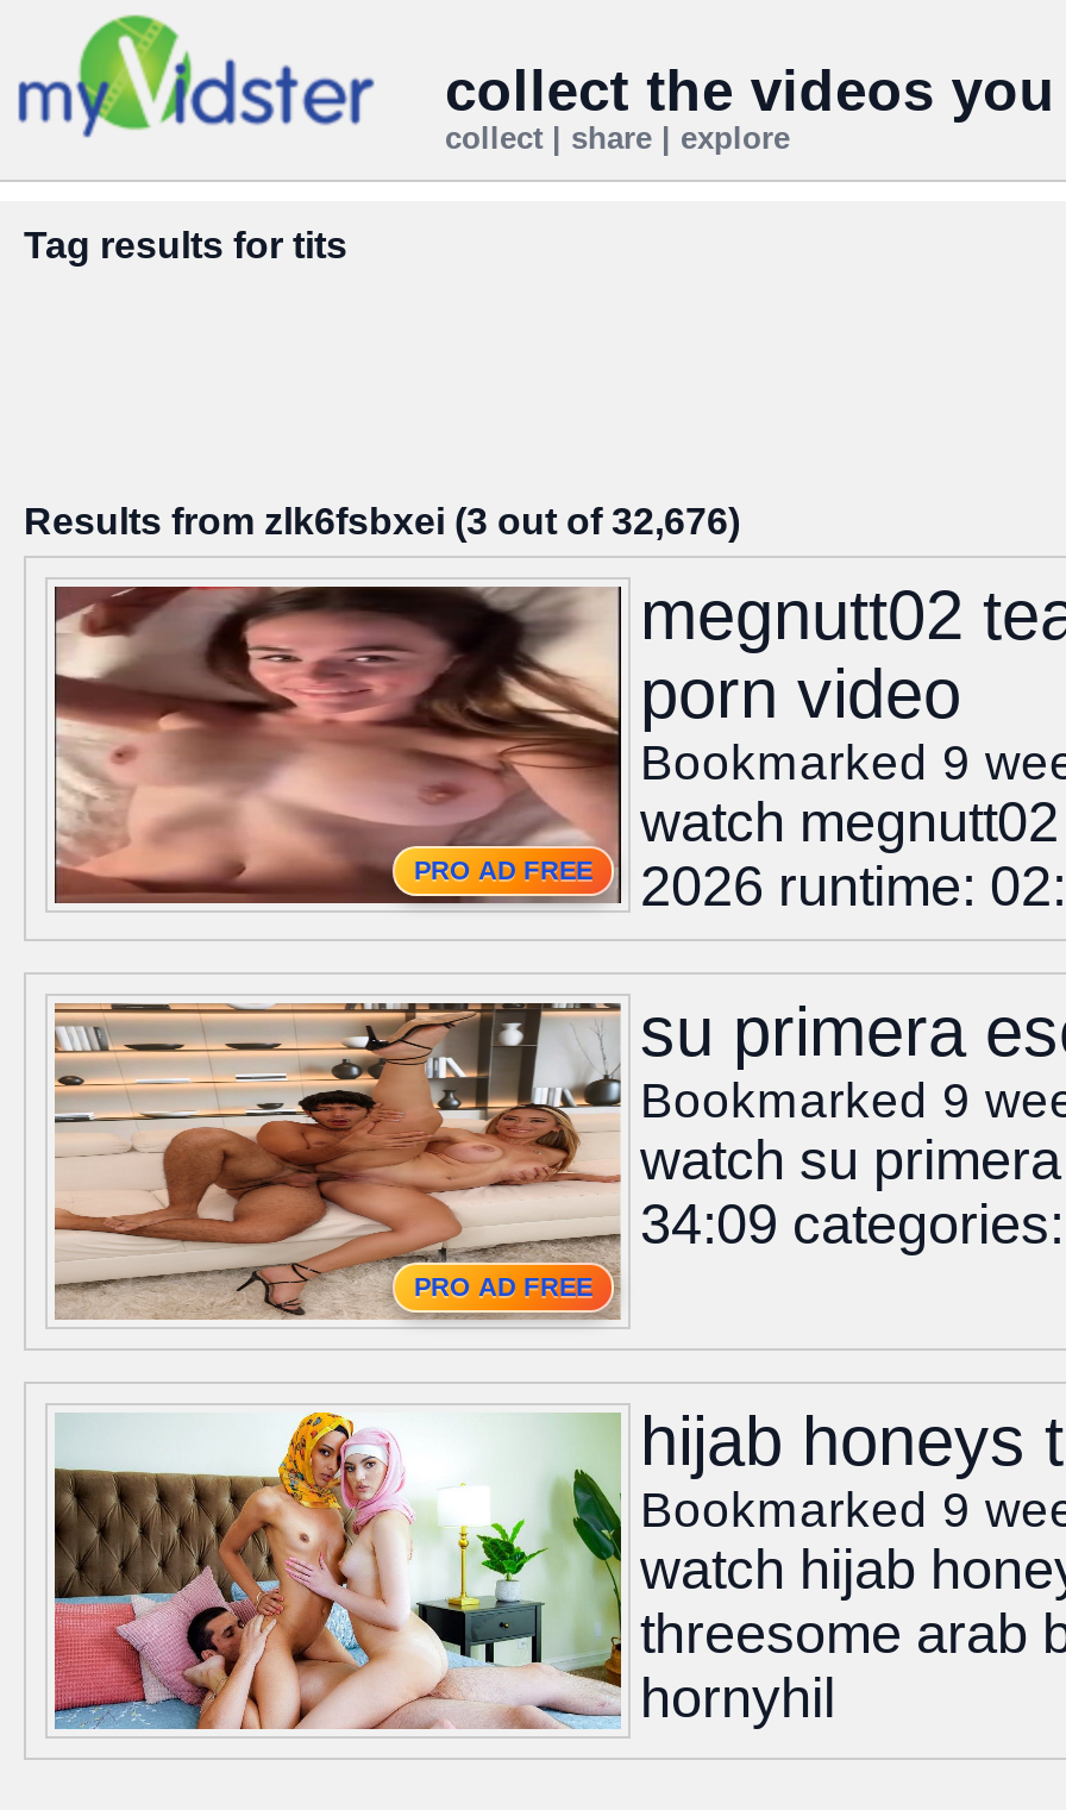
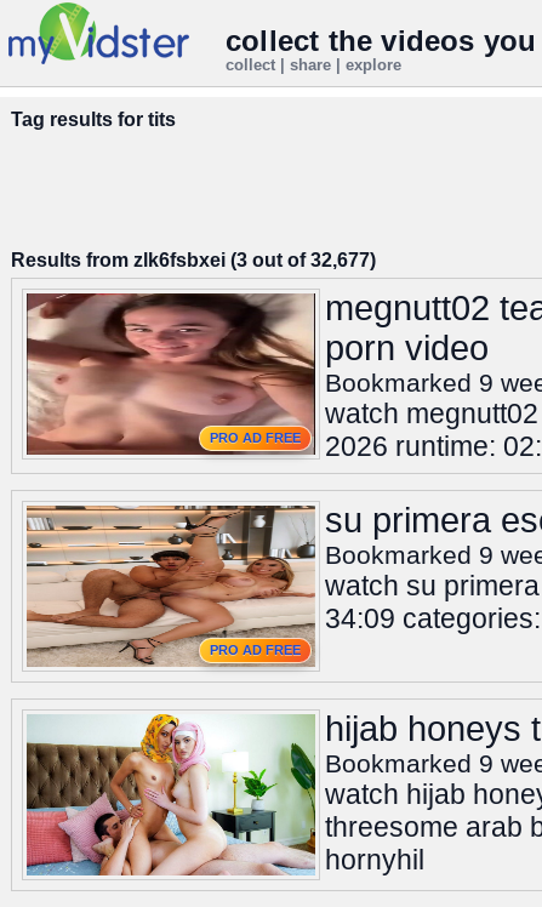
[24,501,740,541] Results from zlk6fsbxei (3 out of 32,676) -> [11,250,376,270] Results from zlk6fsbxei (3 out of 32,677)

